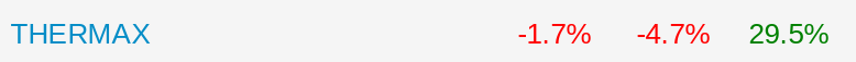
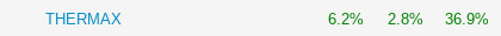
[518,17,592,50] -1.7% -> [328,10,364,28] 6.2%
[636,17,711,50] -4.7% -> [388,10,424,28] 2.8%
[749,17,830,50] 29.5% -> [445,10,489,28] 36.9%

